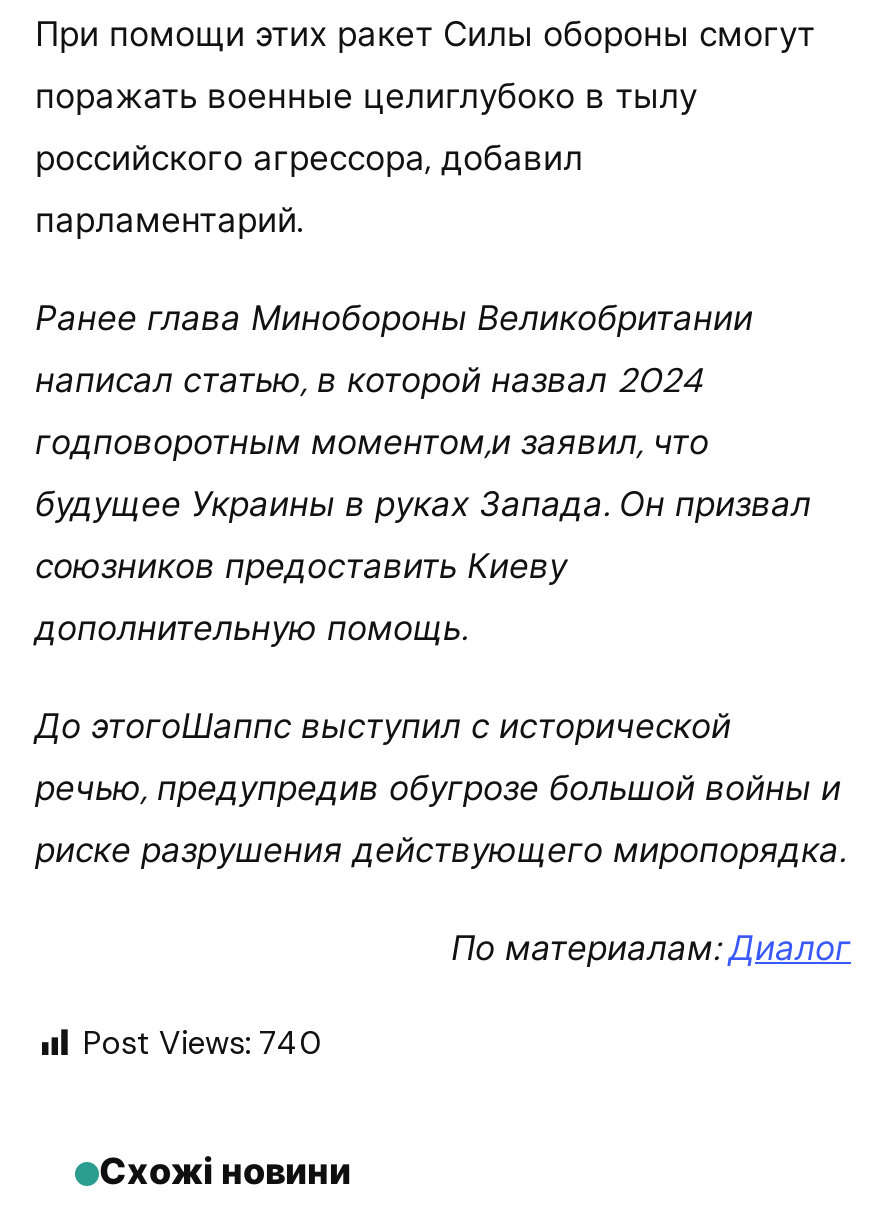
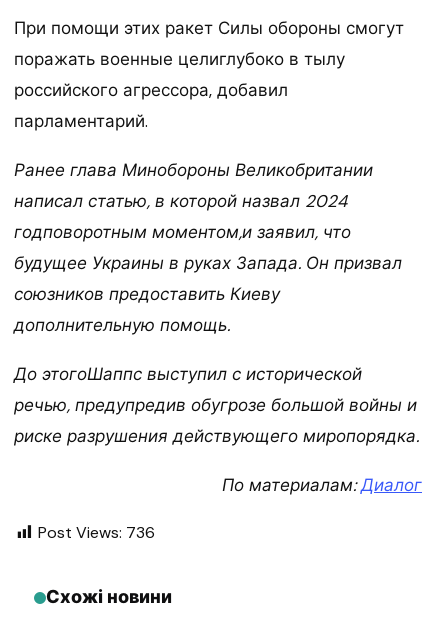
[83,1023,321,1065] Post Views: 740 -> [38,522,155,543] Post Views: 736

